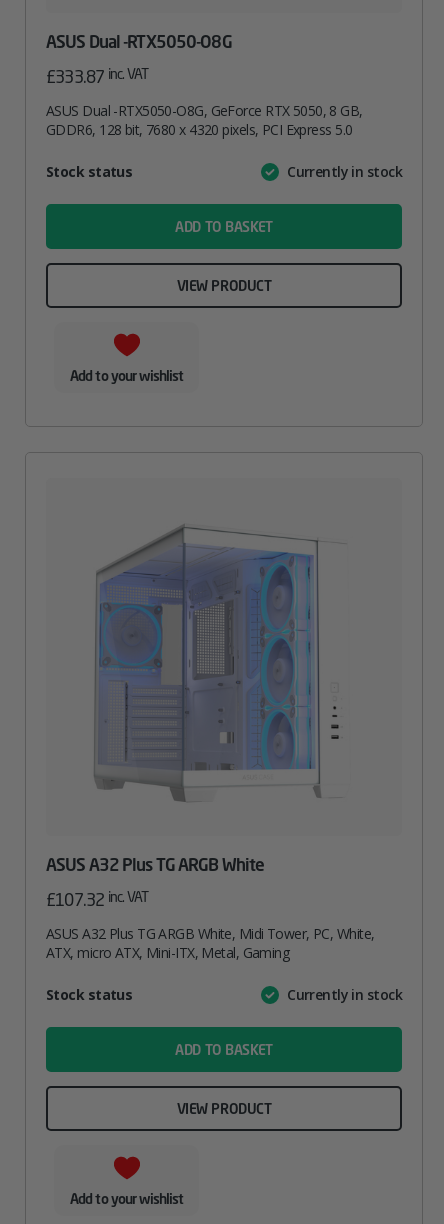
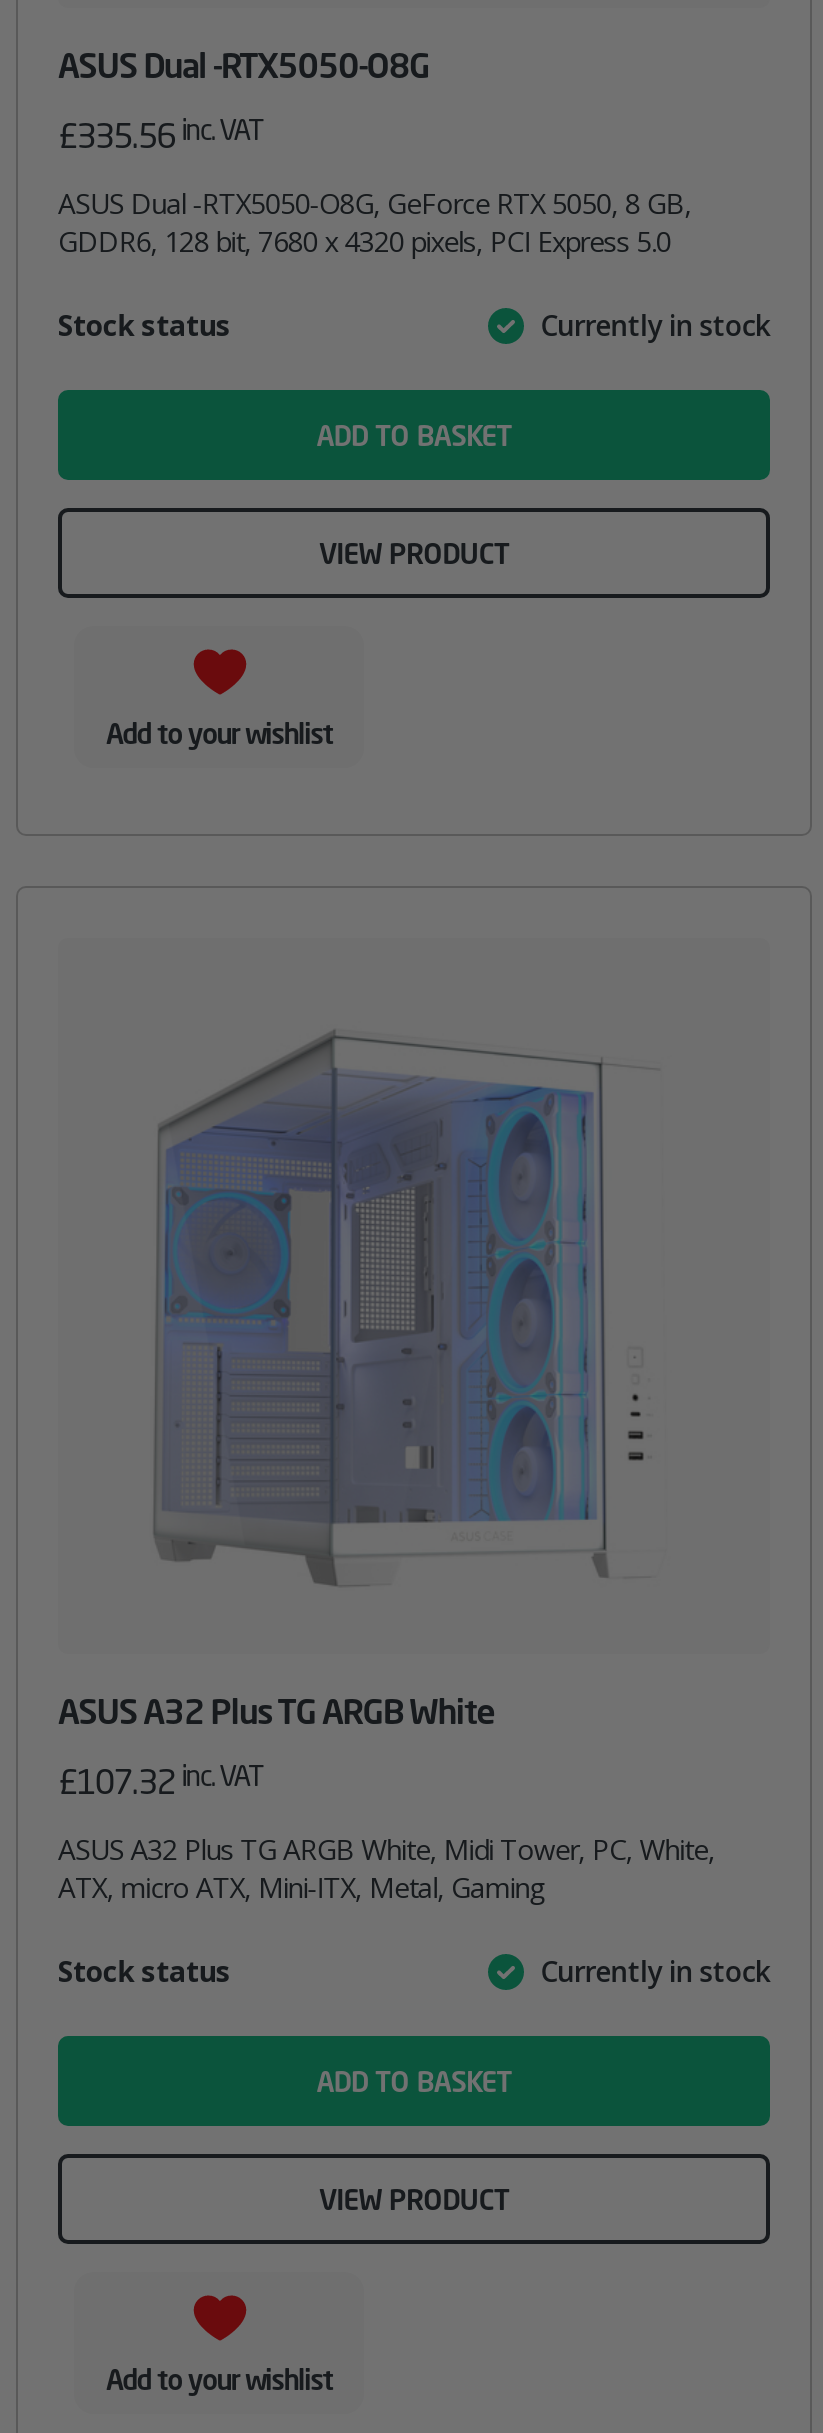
[46,64,148,88] £333.87 inc. VAT -> [58,110,262,158] £335.56 inc. VAT

